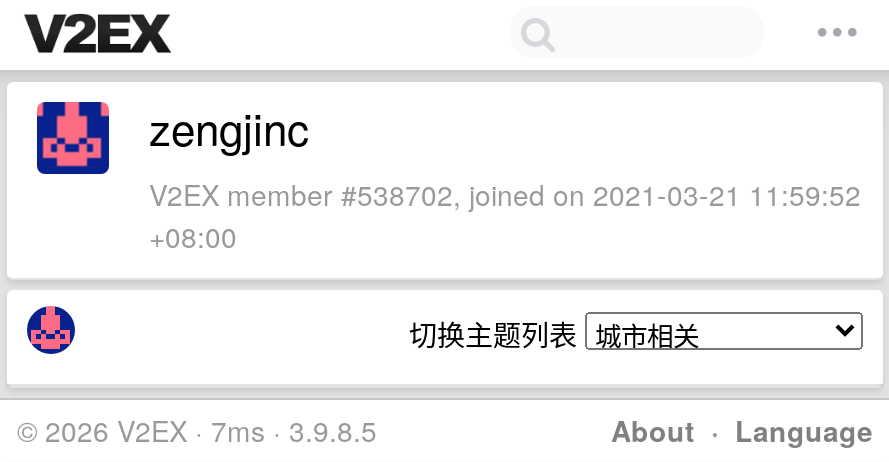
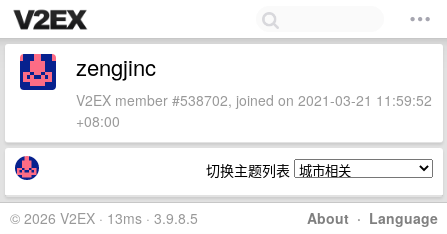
[17,410,377,450] © 2026 V2EX · 7ms · 3.9.8.5 -> [10,208,198,228] © 2026 V2EX · 13ms · 3.9.8.5

